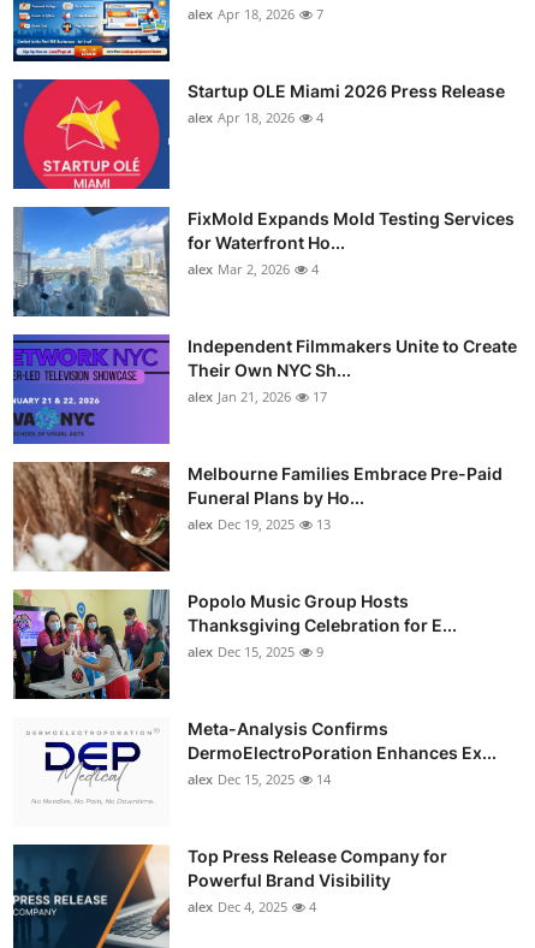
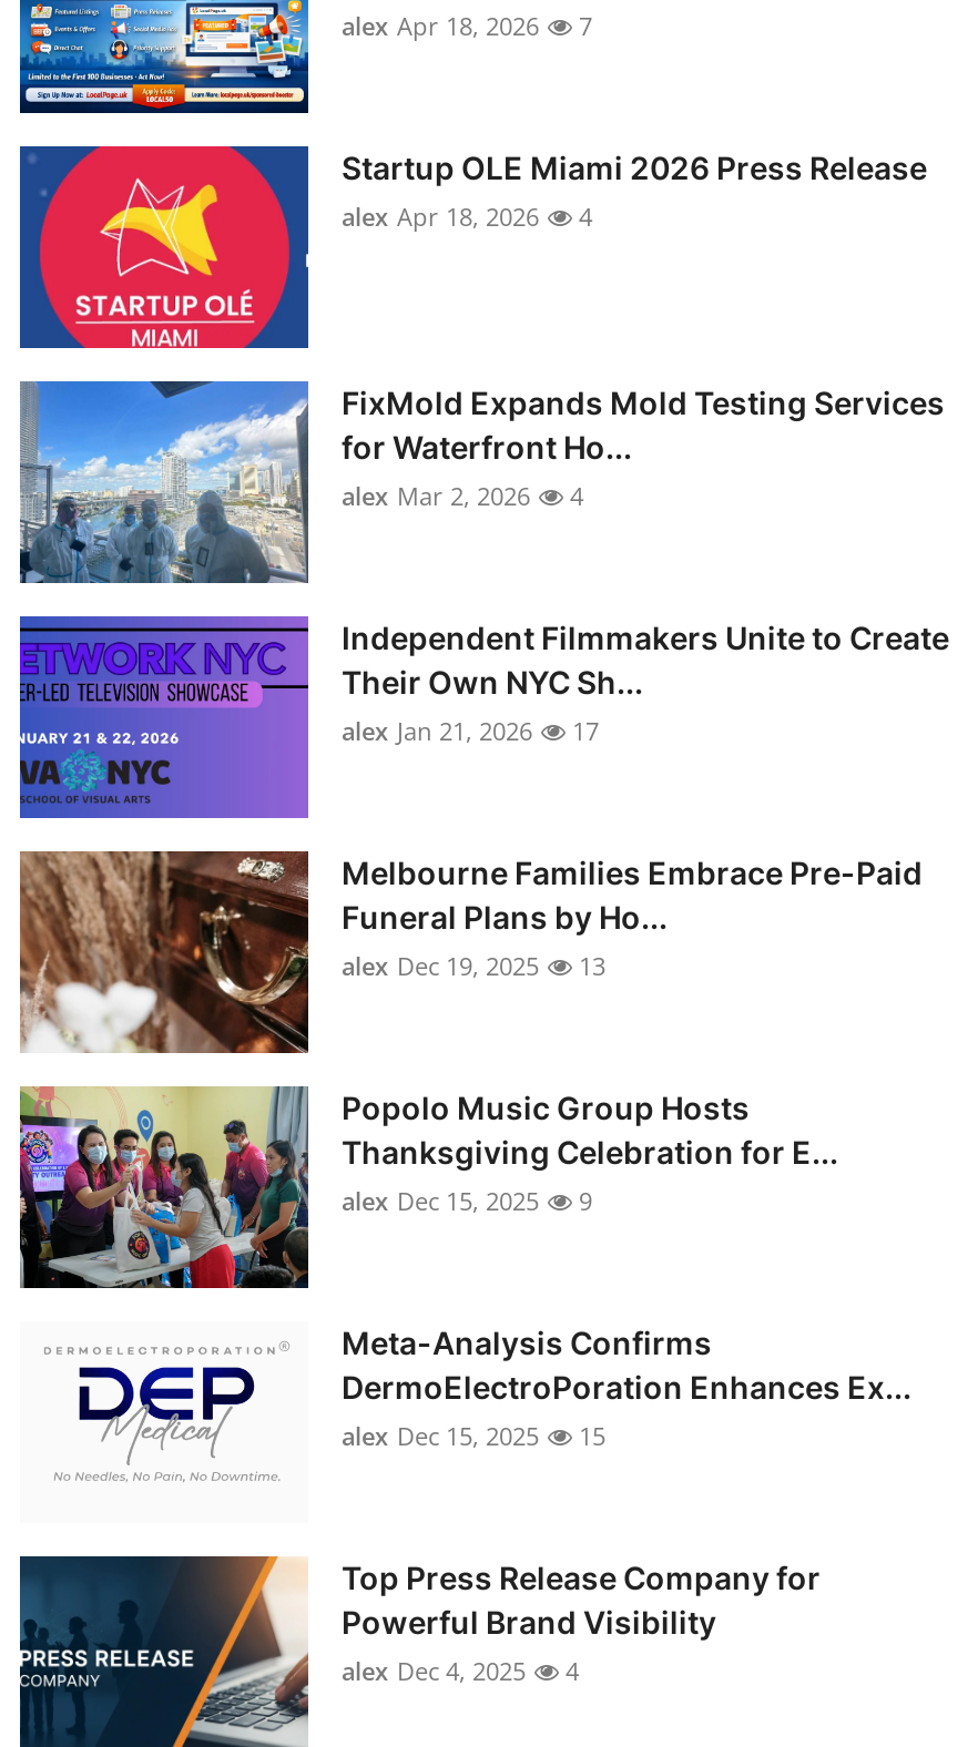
[188,770,331,788] alex Dec 15, 2025 14 -> [342,1419,605,1452] alex Dec 15, 2025 15

